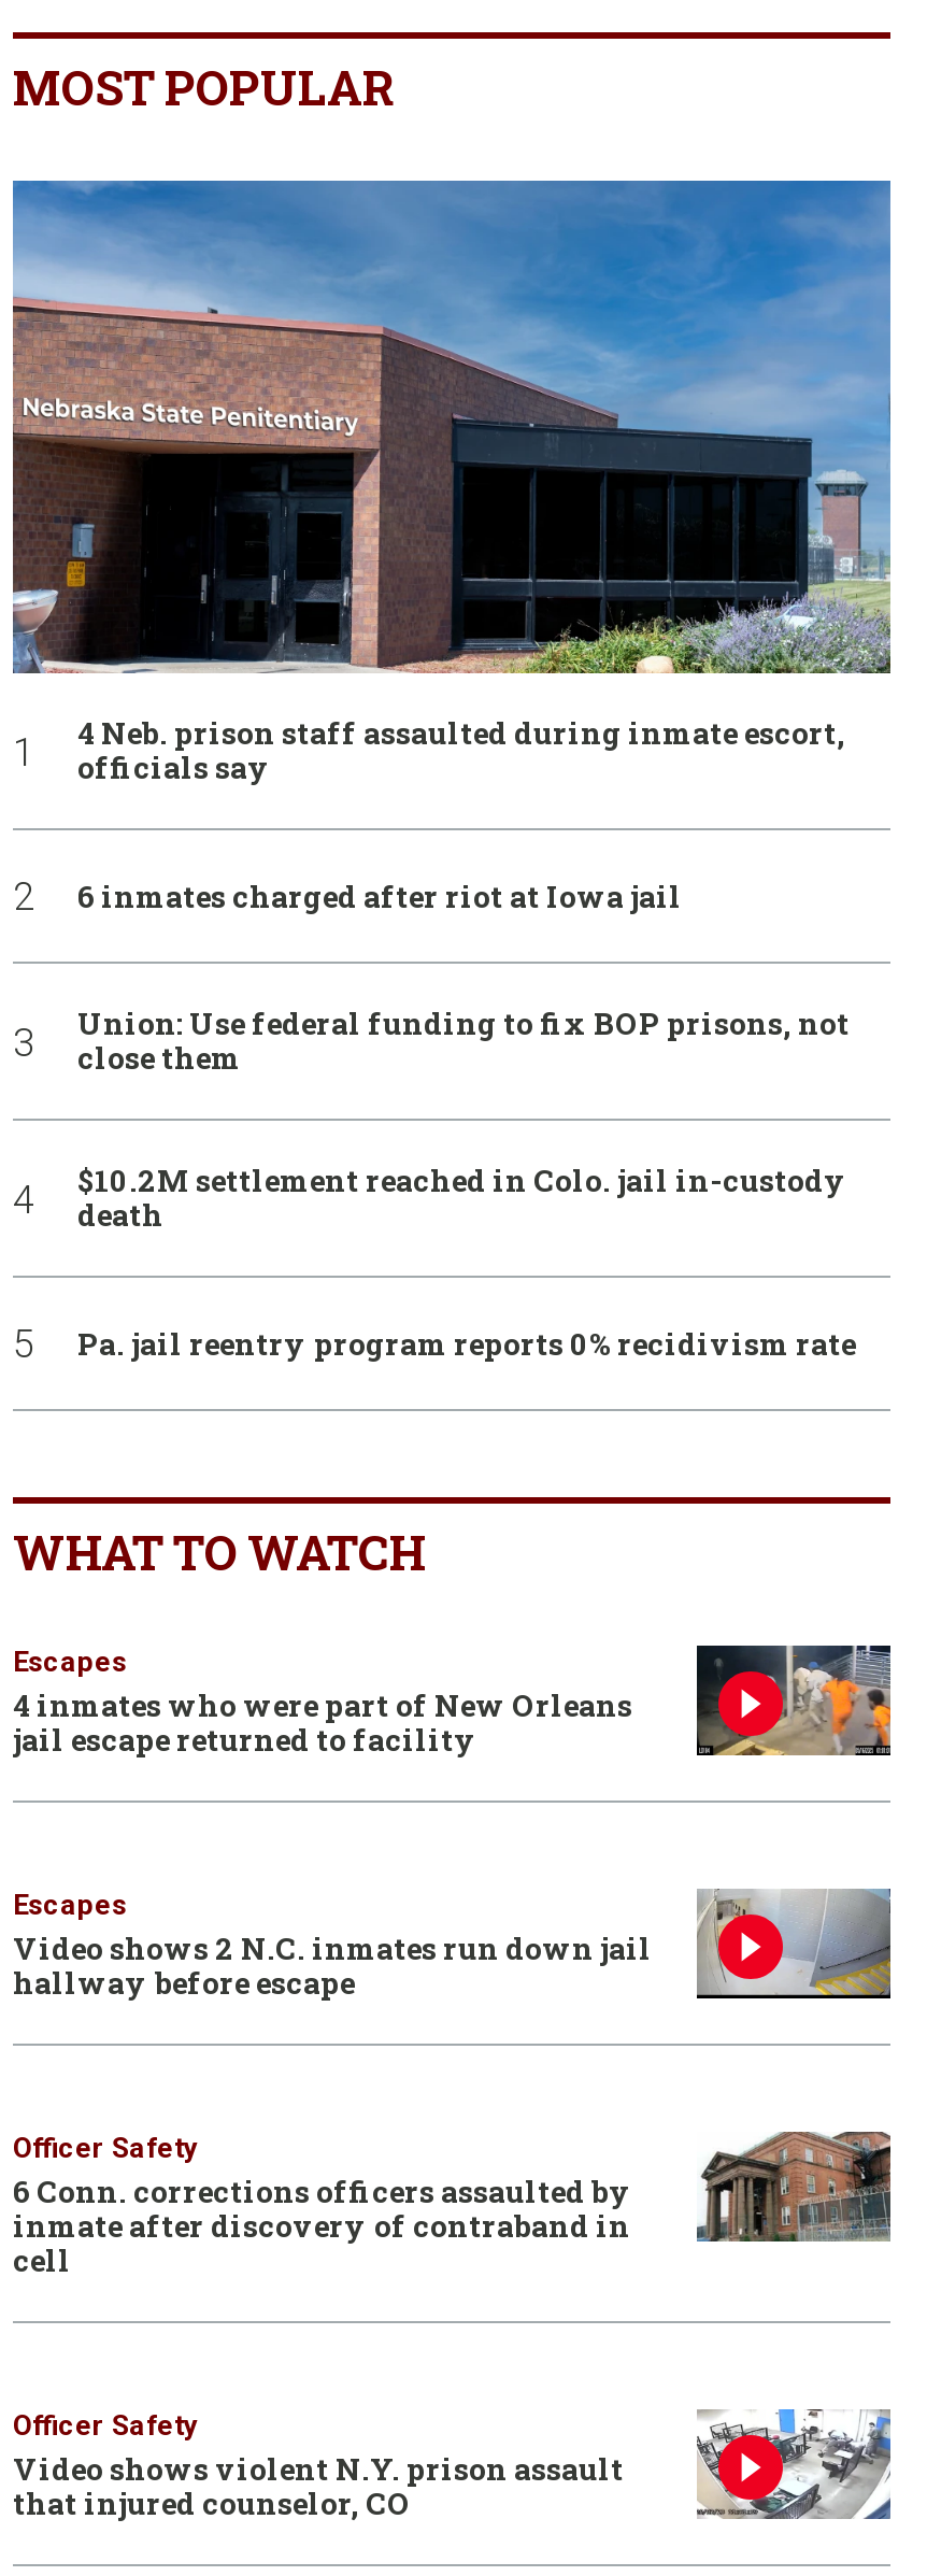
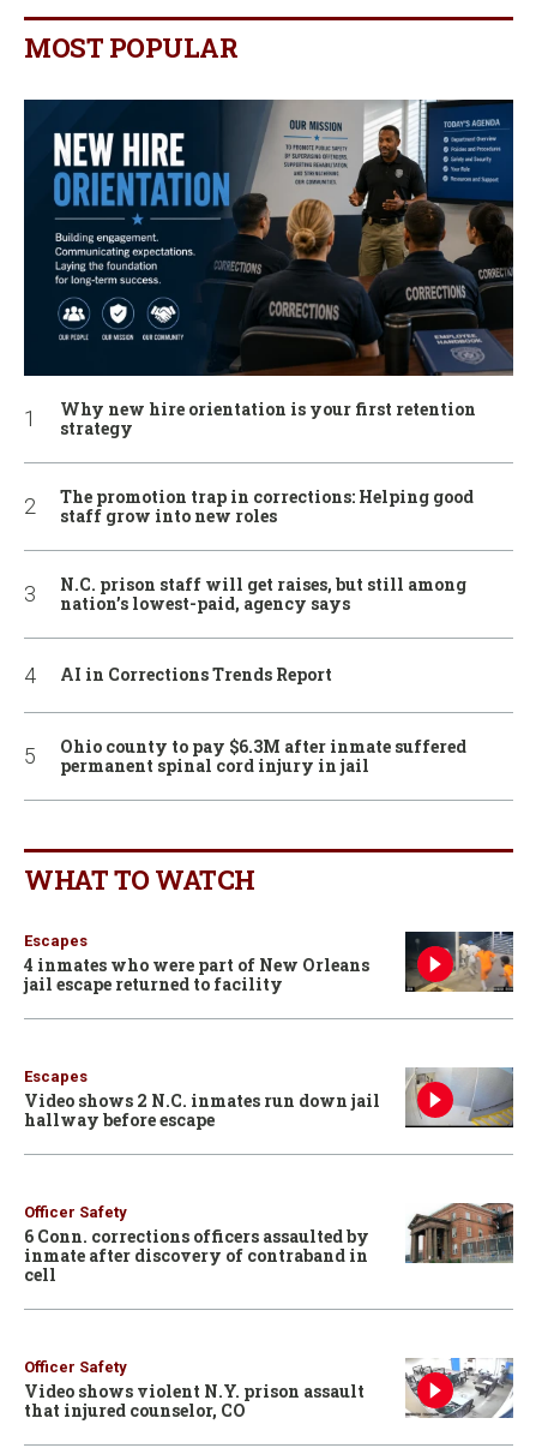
[11,179,893,789] [image] | 4 Neb. prison staff assaulted during inmate escort, | officials say -> [23,98,514,439] [image] | Why new hire orientation is your first retention | strategy
[77,876,682,917] 6 inmates charged after riot at Iowa jail -> [60,485,474,527] The promotion trap in corrections: Helping good | staff grow into new roles
[77,1004,850,1079] Union: Use federal funding to fix BOP prisons, not | close them -> [60,572,466,614] N.C. prison staff will get raises, but still among | nation’s lowest-paid, agency says
[77,1161,847,1236] $10.2M settlement reached in Colo. jail in-custody | death -> [60,663,332,686] AI in Corrections Trends Report
[77,1323,856,1364] Pa. jail reentry program reports 0% recidivism rate -> [60,734,466,776] Ohio county to pay $6.3M after inmate suffered | permanent spinal cord injury in jail

